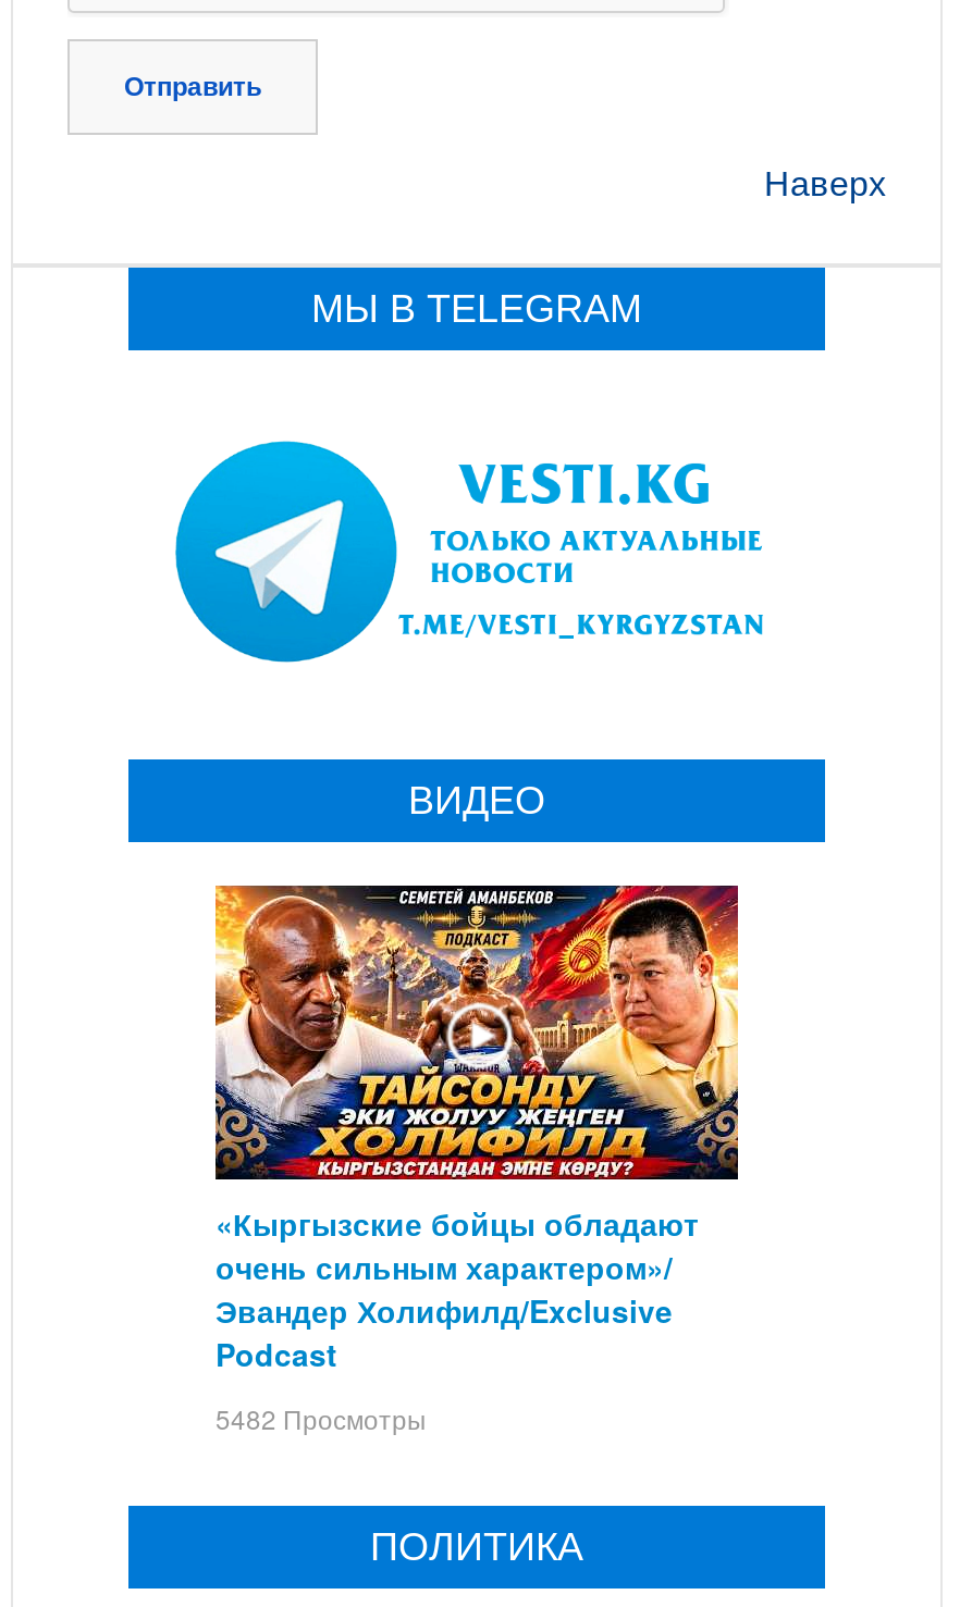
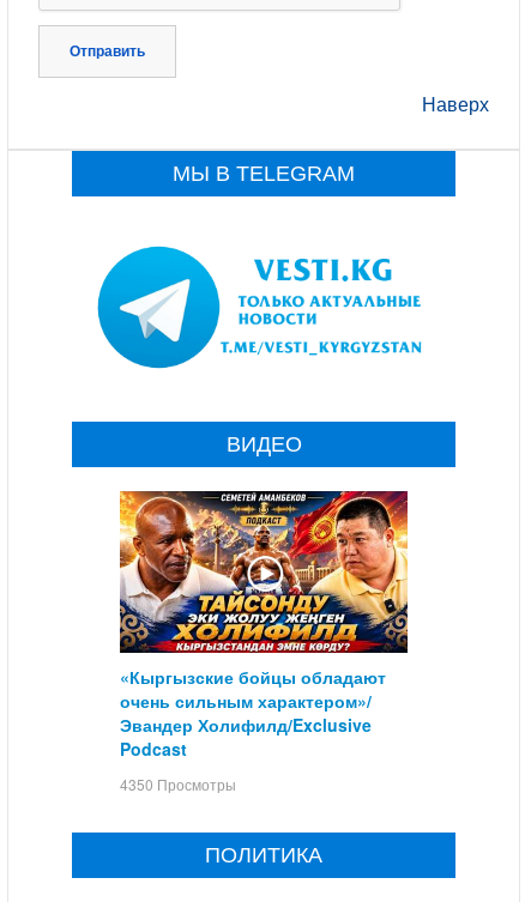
[216,1399,427,1436] 5482 Просмотры -> [120,774,236,794] 4350 Просмотры

